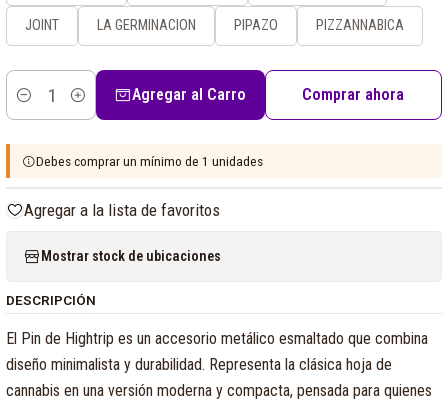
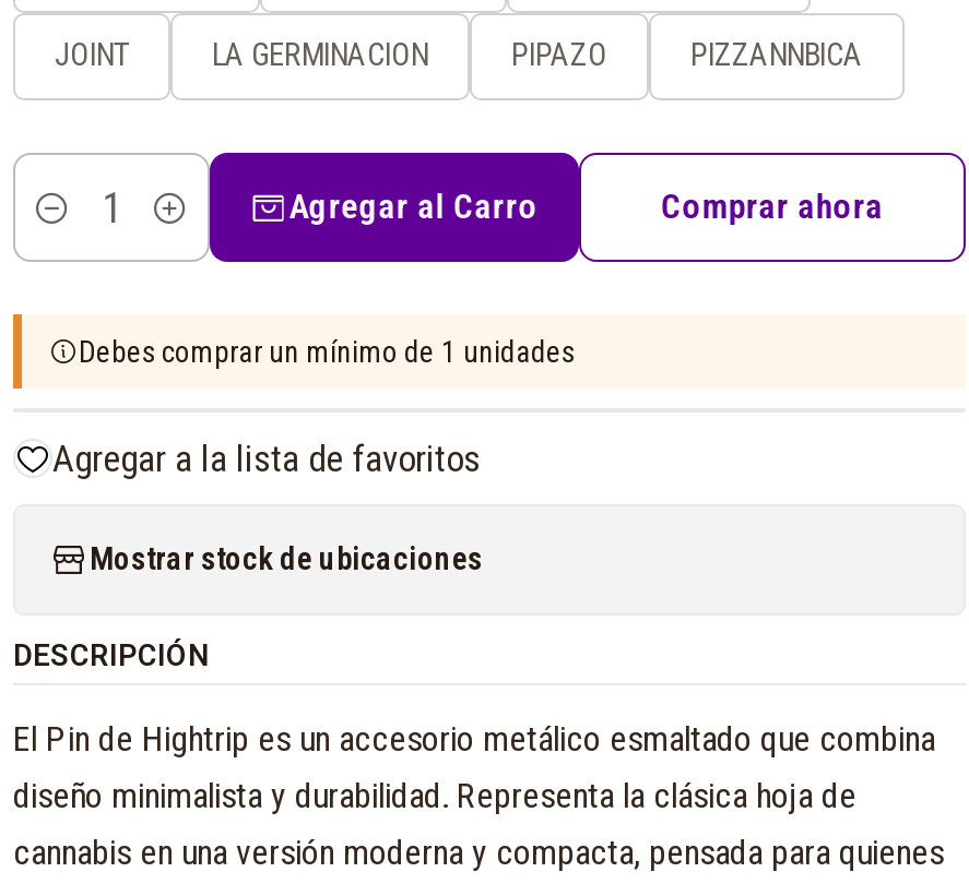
[316,17,404,34] PIZZANNABICA -> [690,37,863,74] PIZZANNBICA

